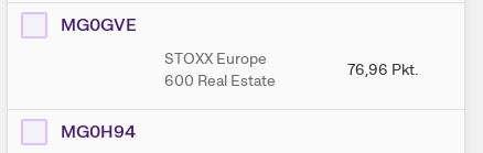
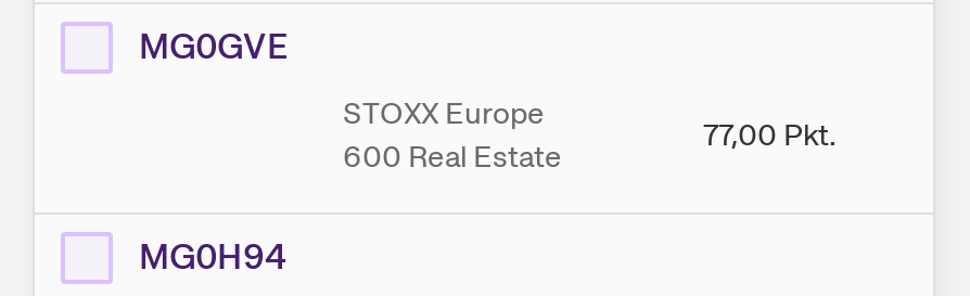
[347,60,418,79] 76,96 Pkt. -> [703,115,835,154] 77,00 Pkt.

